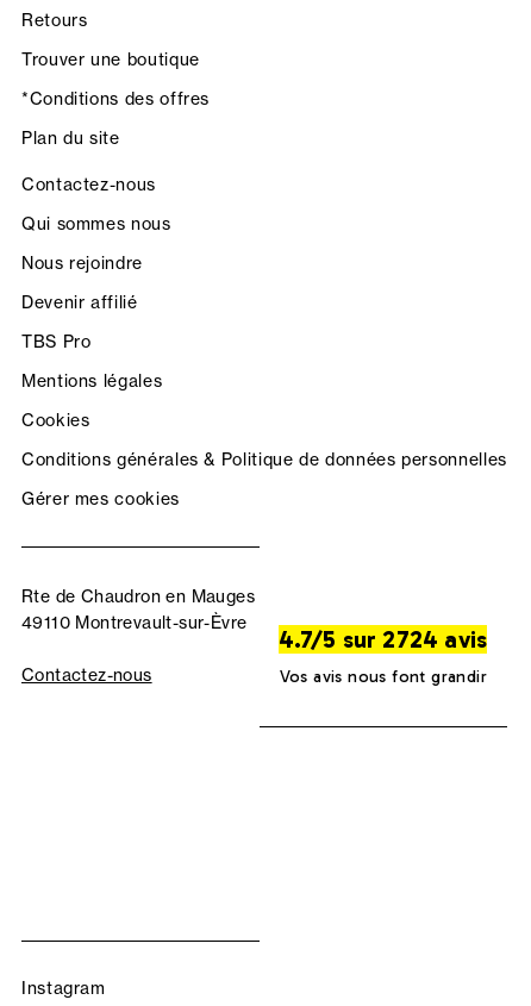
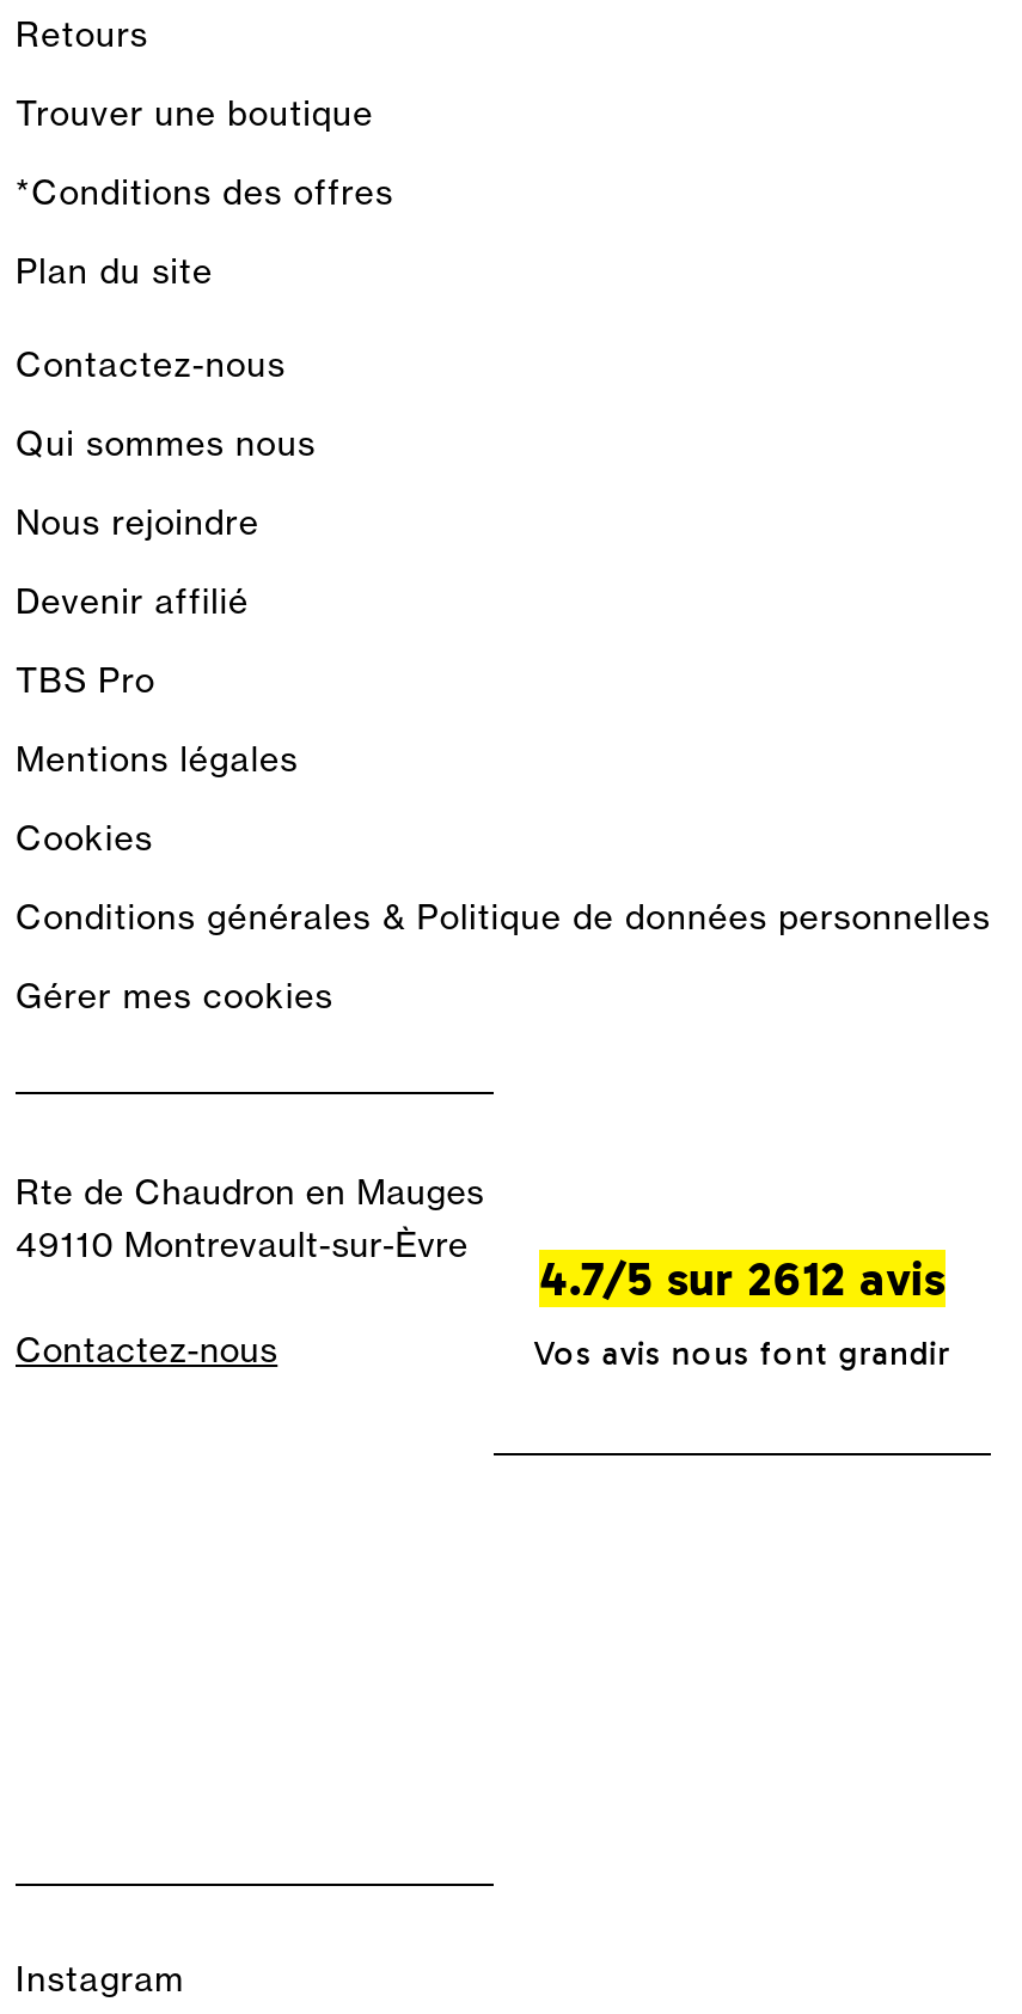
[279,625,487,653] 4.7/5 sur 2724 avis -> [539,1249,945,1306] 4.7/5 sur 2612 avis

